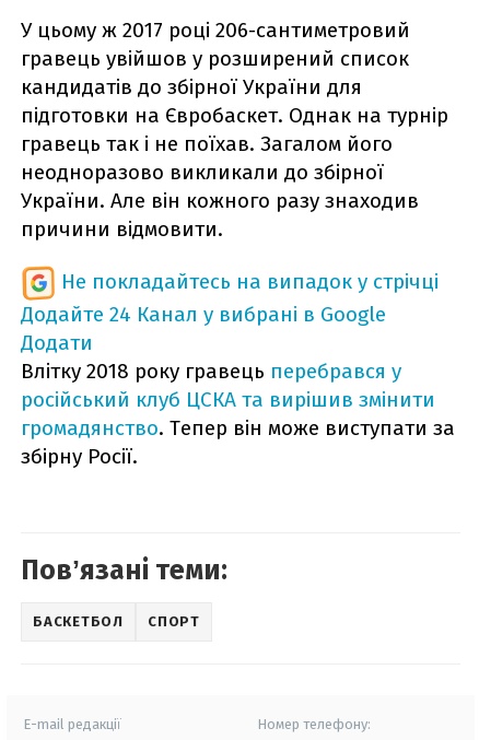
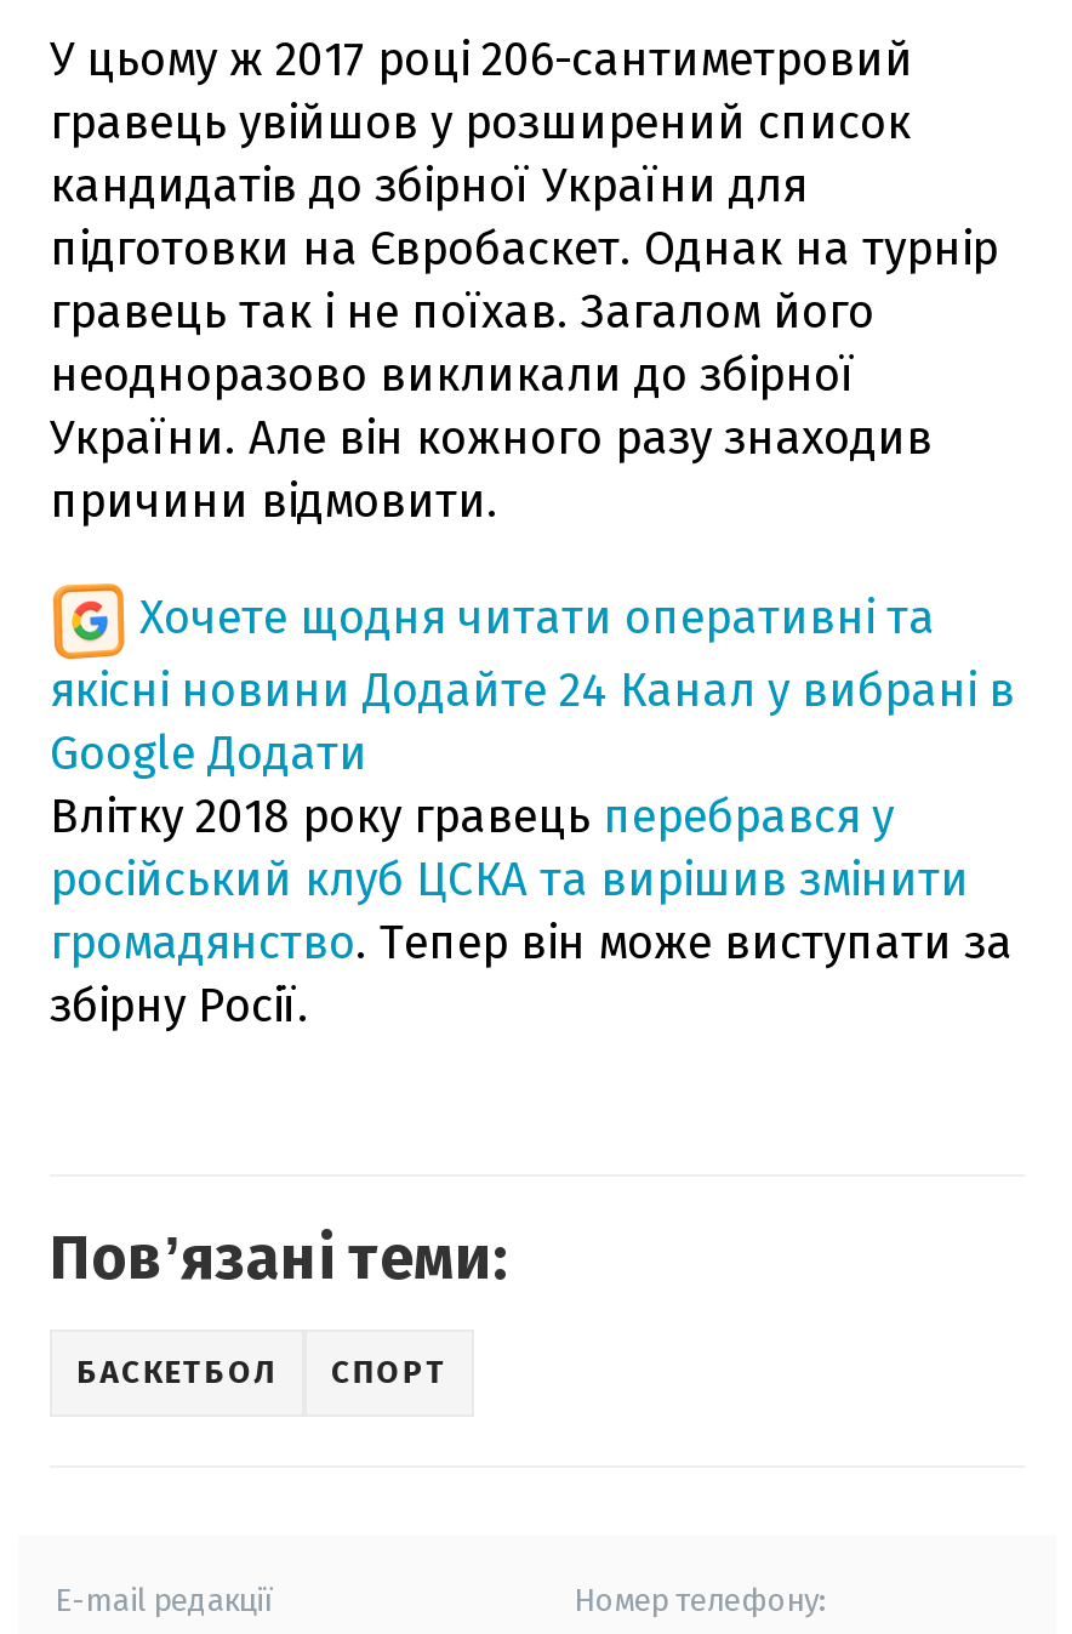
[21,268,439,355] Не покладайтесь на випадок у стрічці | Додайте 24 Канал у вибрані в Google | Додати -> [50,589,1015,780] Хочете щодня читати оперативні та | якісні новини Додайте 24 Канал у вибрані в | Google Додати

